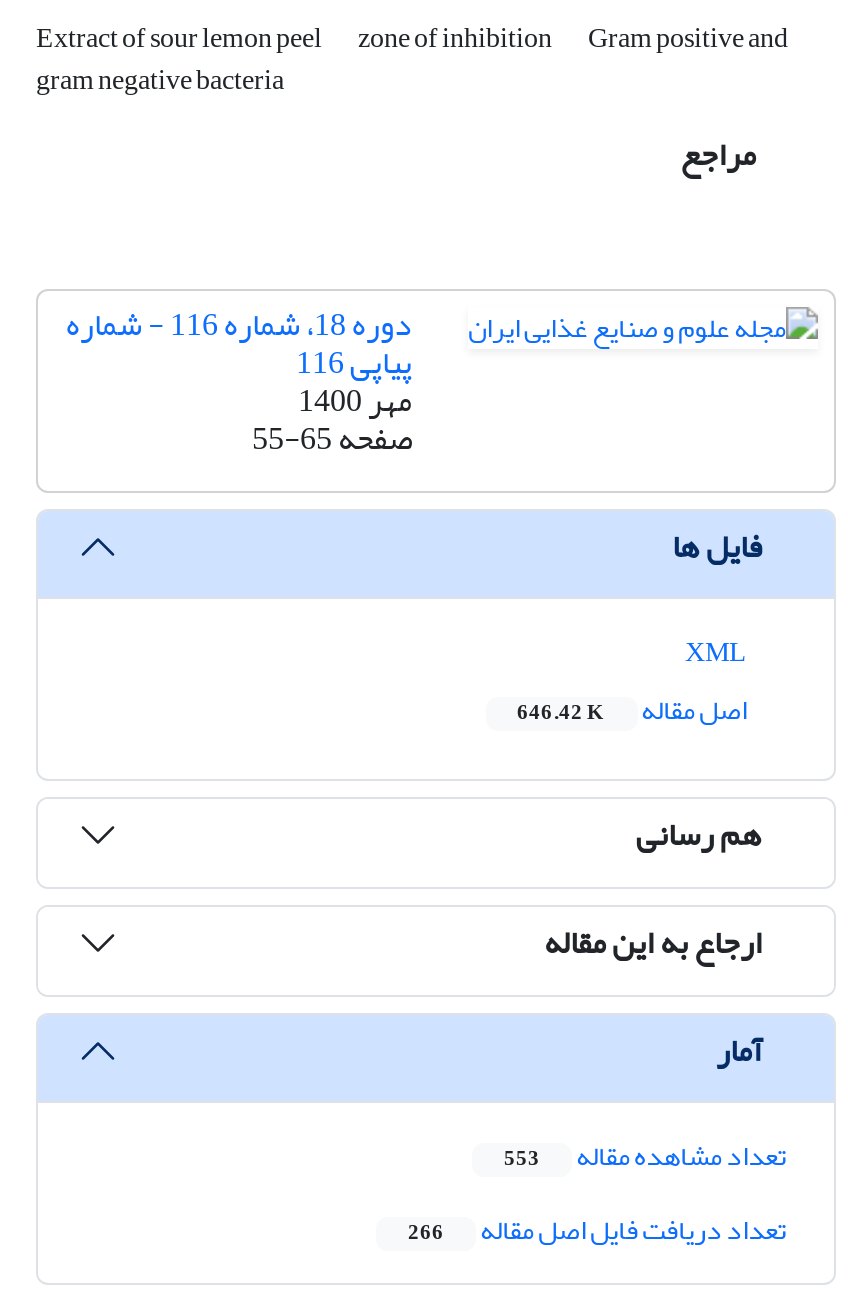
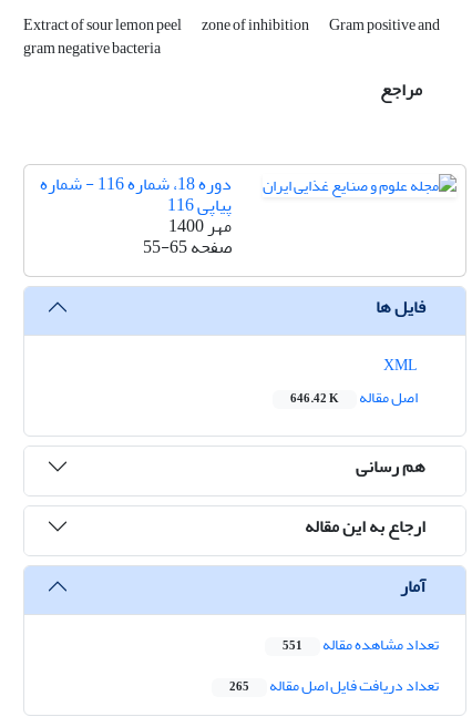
[504,1130,786,1184] تعداد مشاهده مقاله 553 -> [283,630,439,660] تعداد مشاهده مقاله 551
[408,1204,786,1258] تعداد دریافت فایل اصل مقاله 266 -> [229,671,439,701] تعداد دریافت فایل اصل مقاله 265

